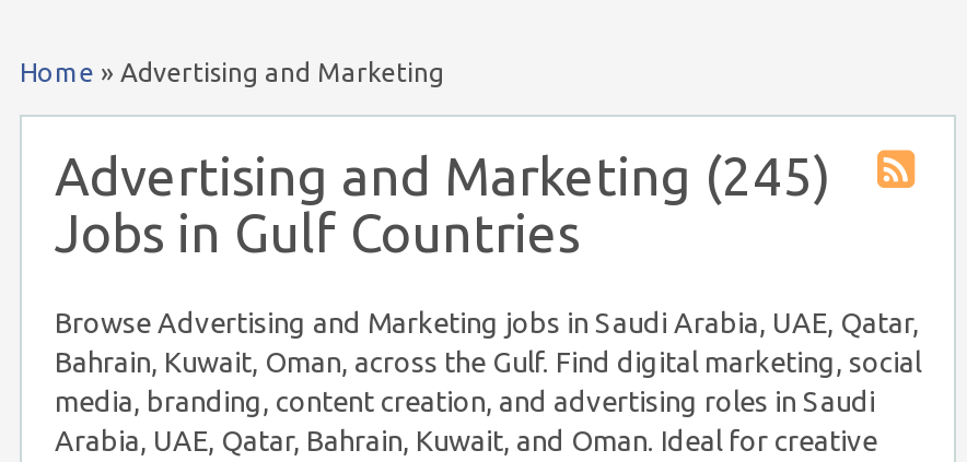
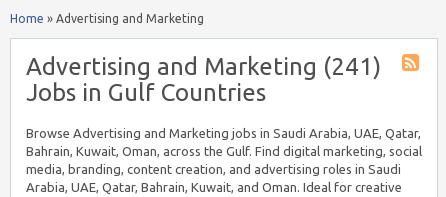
[55,147,831,206] Advertising and Marketing (245) -> [26,53,381,80] Advertising and Marketing (241)

